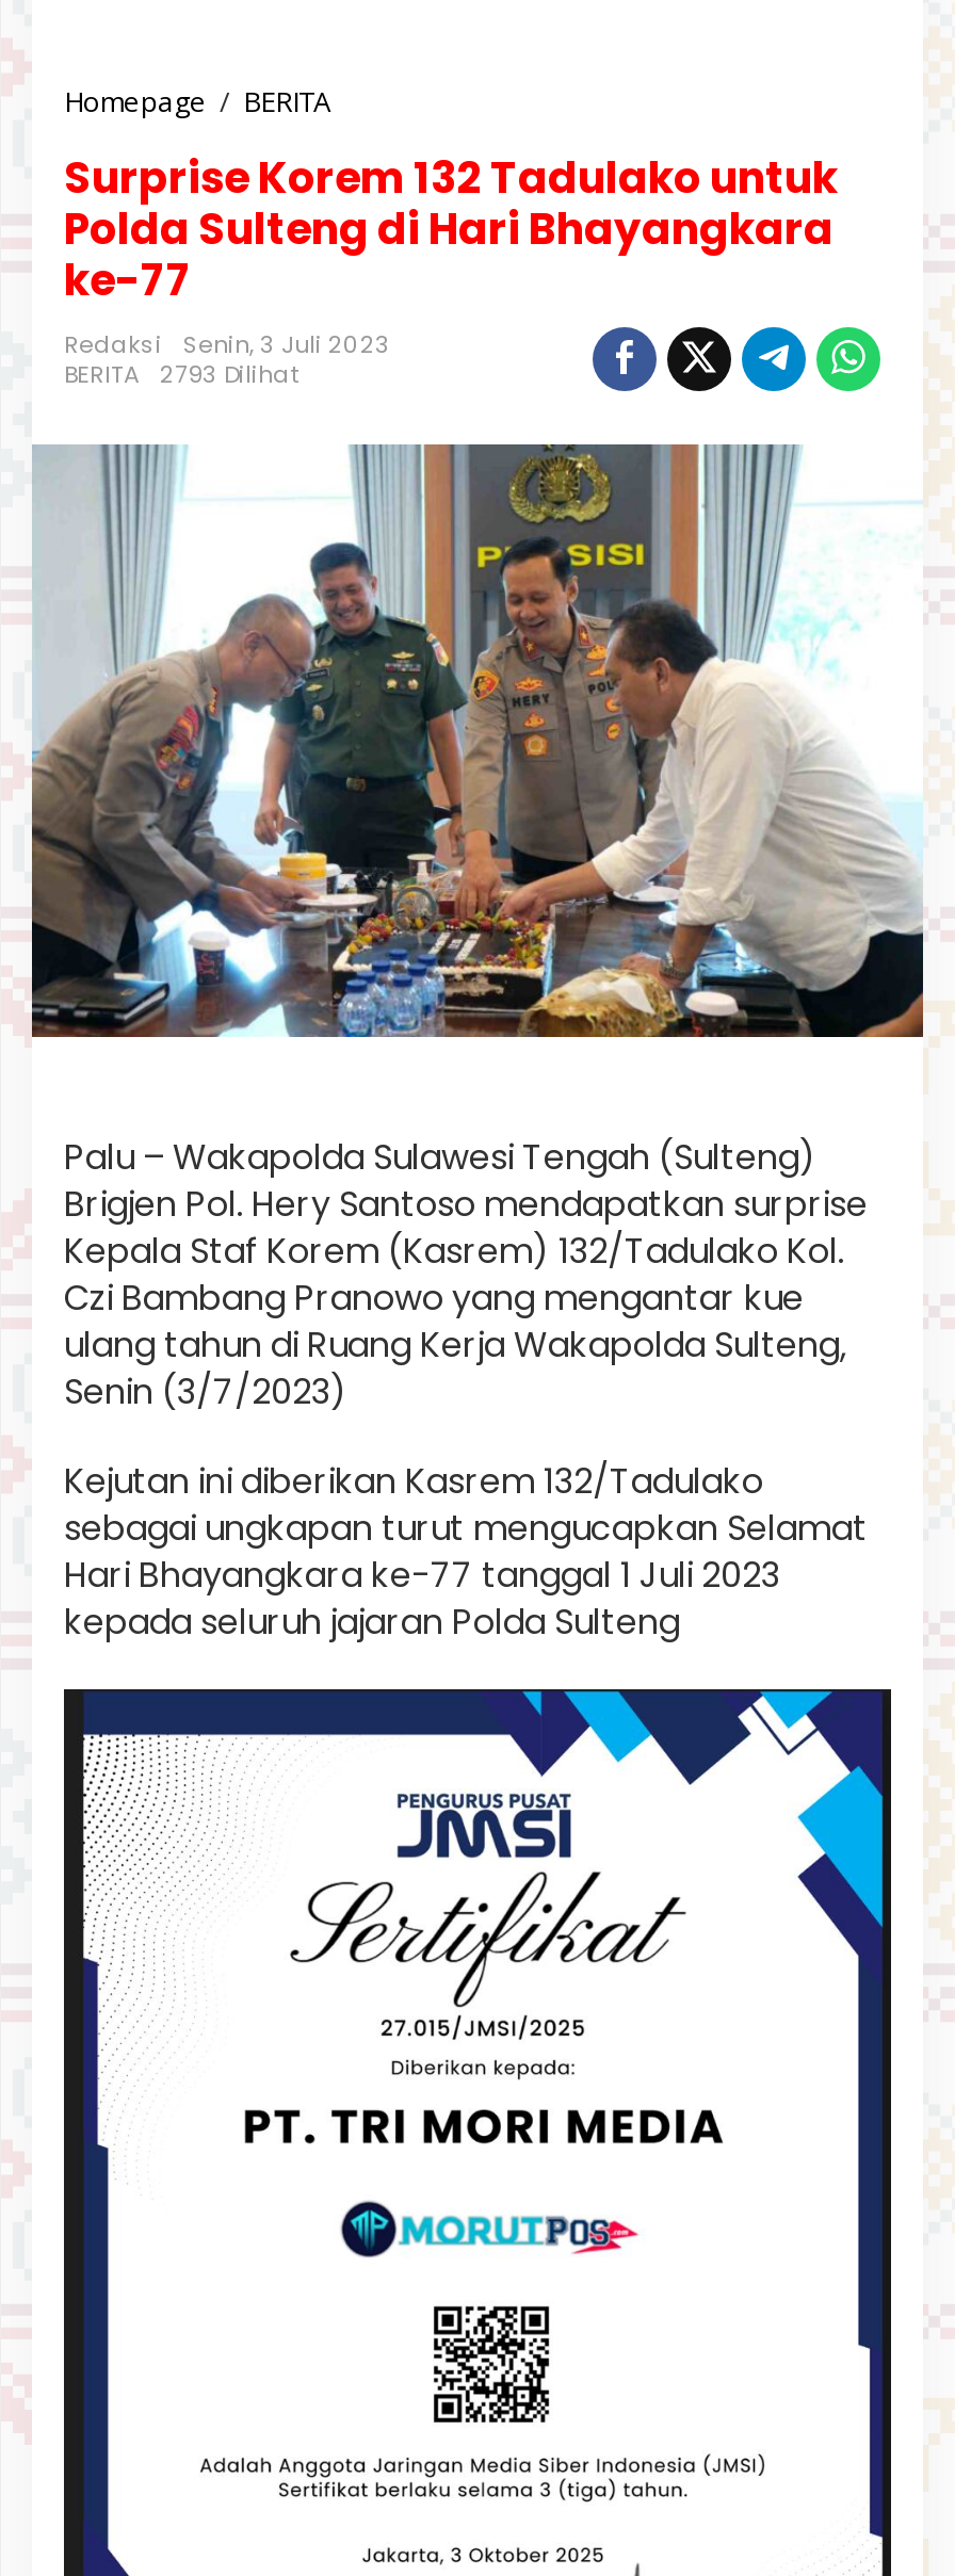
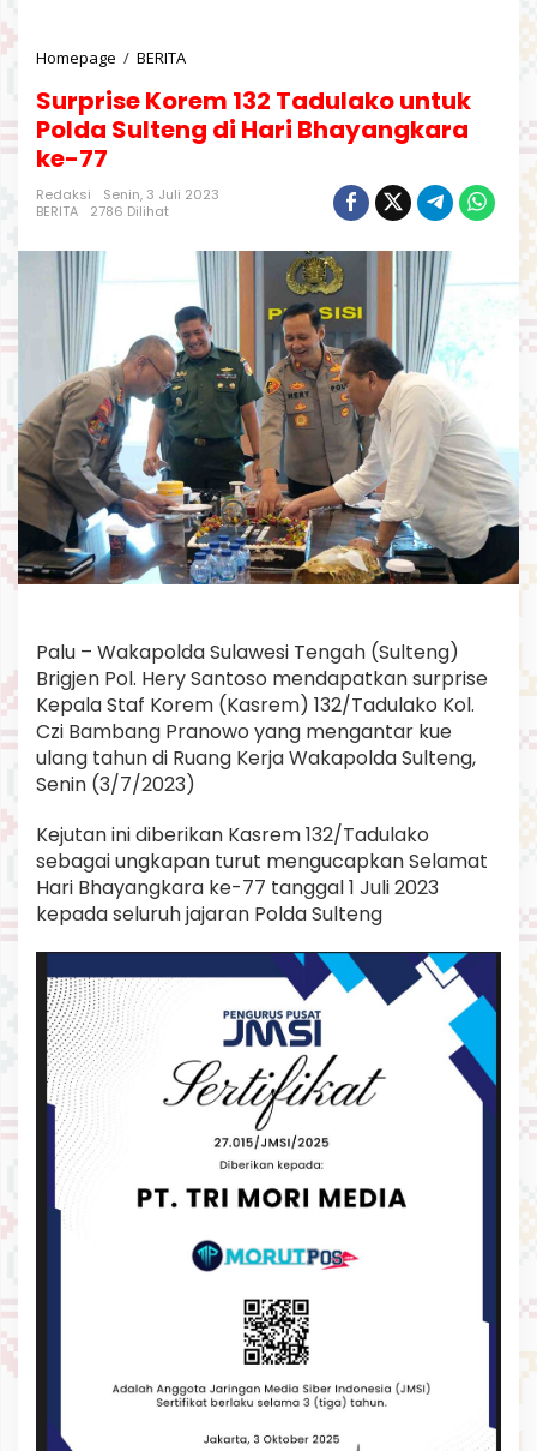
[64,350,347,391] BERITA 2793 Dilihat e -> [36,198,195,221] BERITA 2786 Dilihat e

